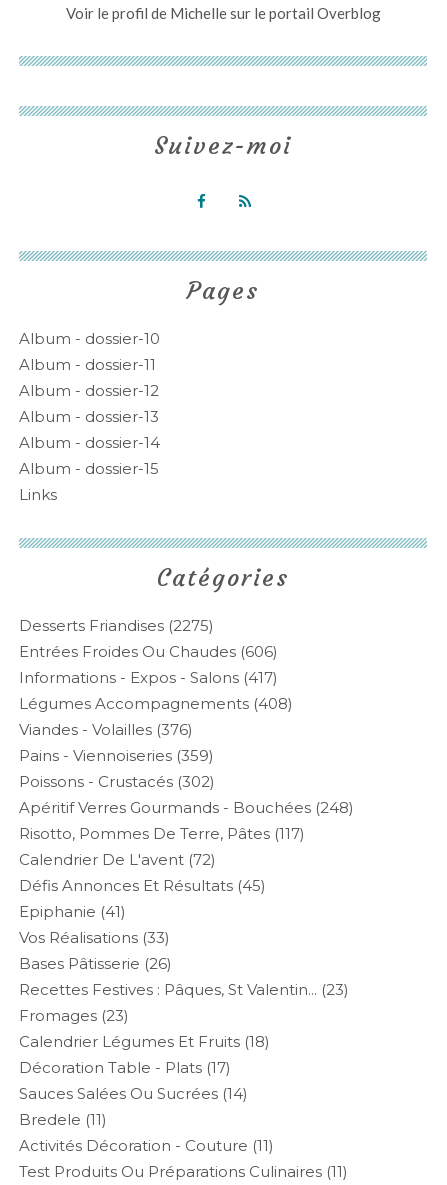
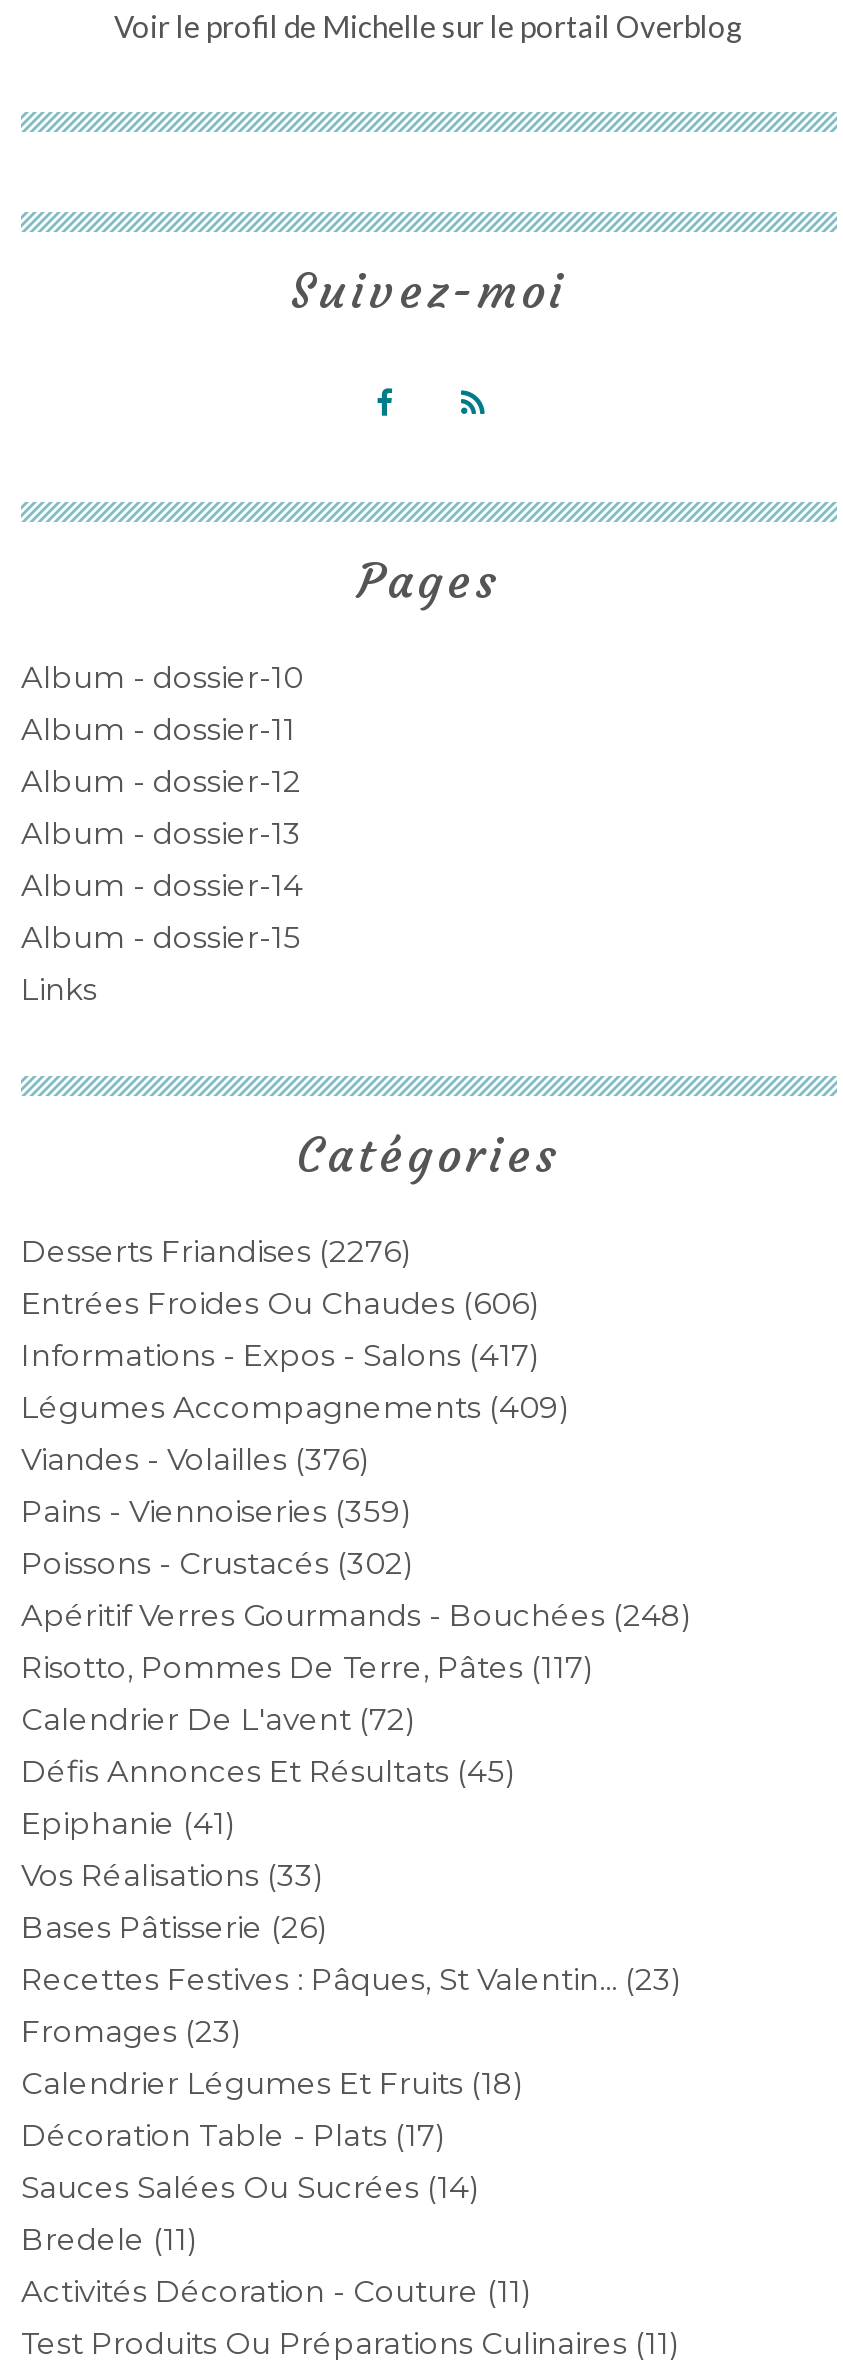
[19,616,214,635] Desserts Friandises (2275) -> [21,1232,411,1270] Desserts Friandises (2276)
[19,694,293,713] Légumes Accompagnements (408) -> [21,1388,569,1426] Légumes Accompagnements (409)

